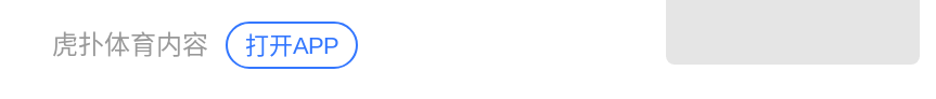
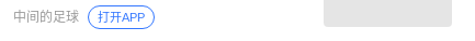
[52,30,208,60] 虎扑体育内容 -> [13,10,79,25] 中间的足球

